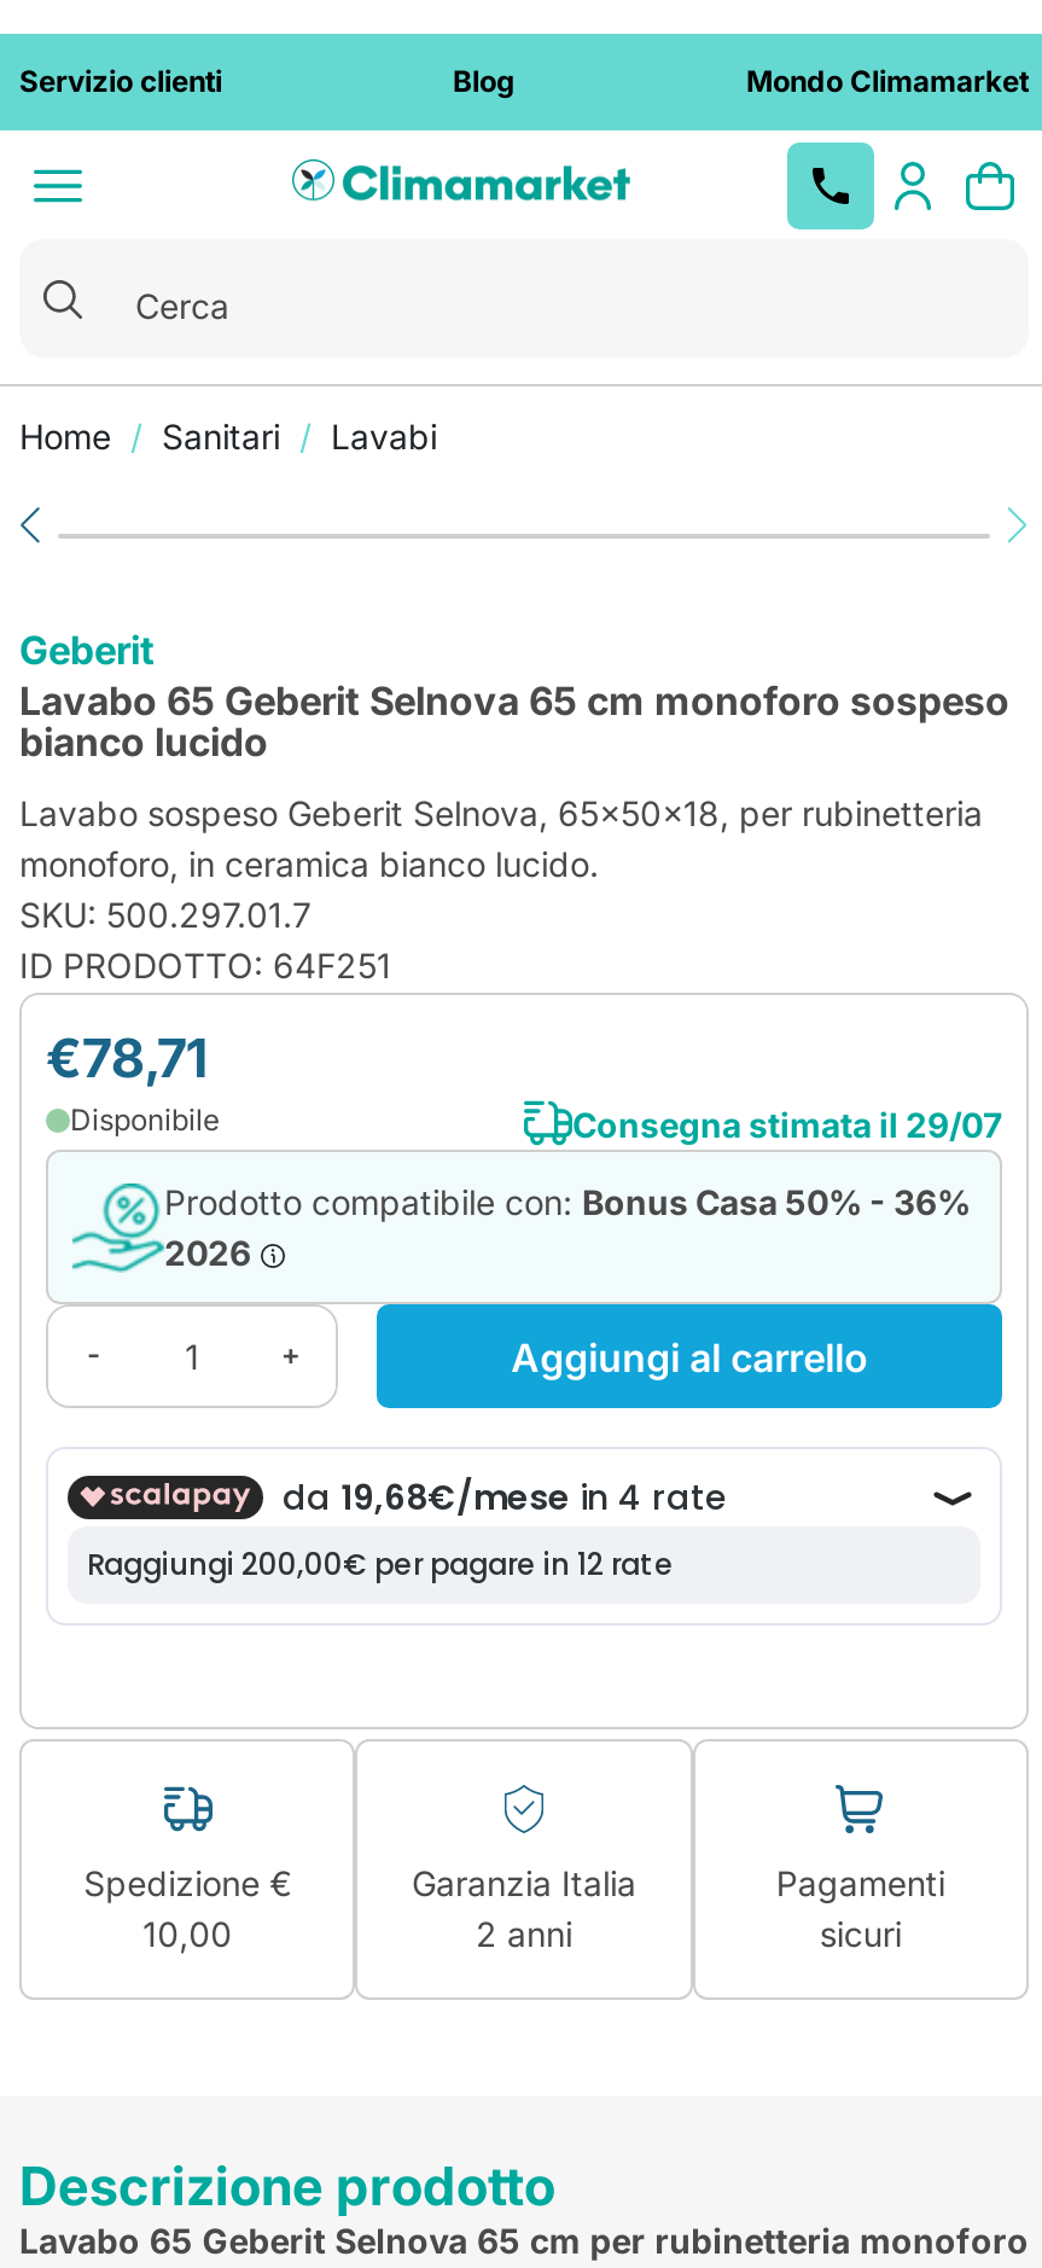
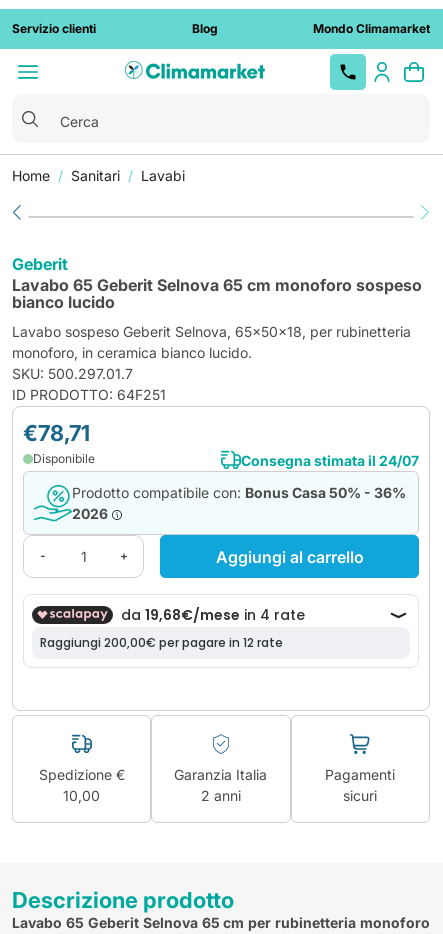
[572,1104,1002,1145] Consegna stimata il 29/07 -> [241,452,419,469] Consegna stimata il 24/07

